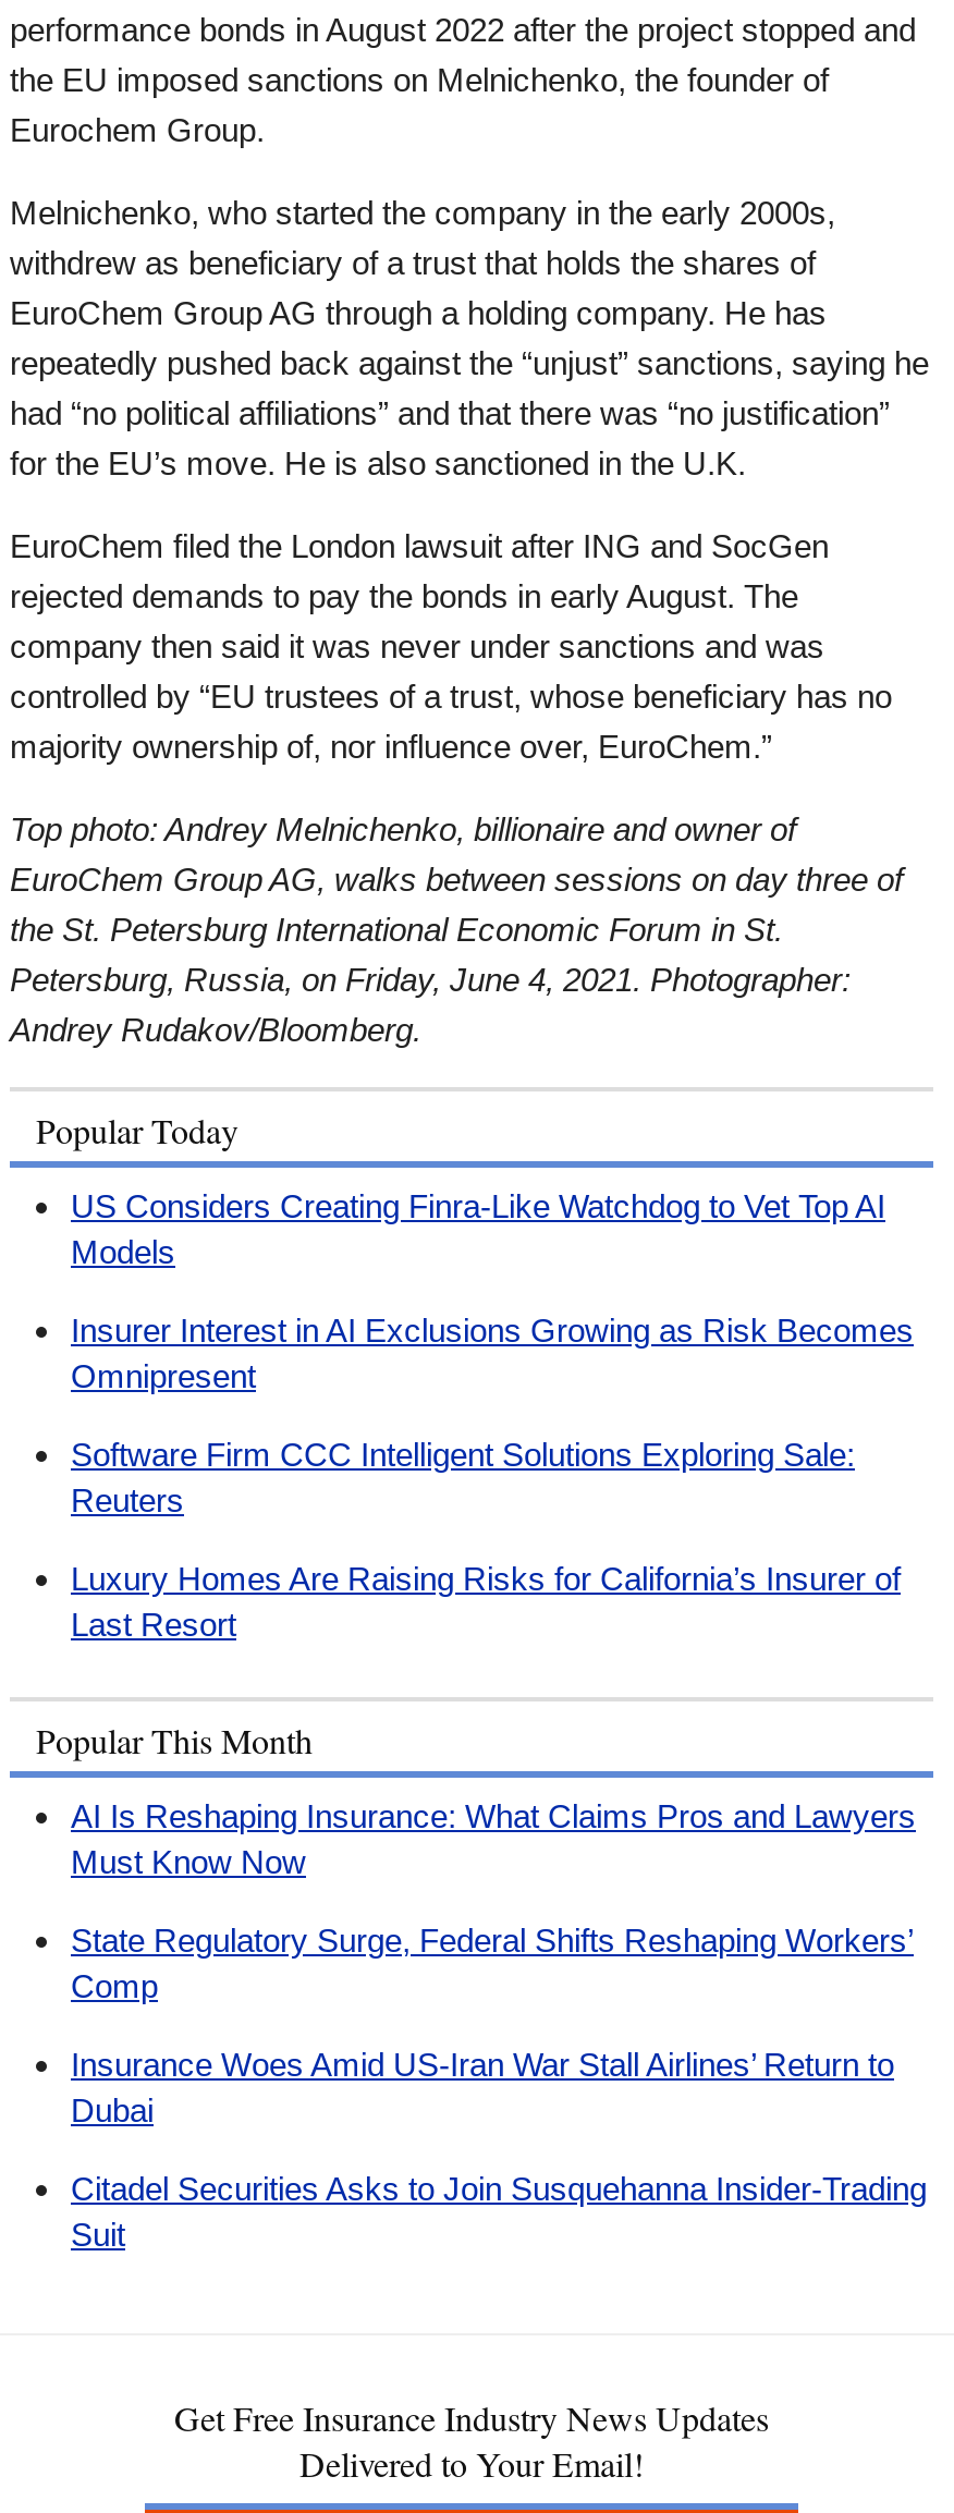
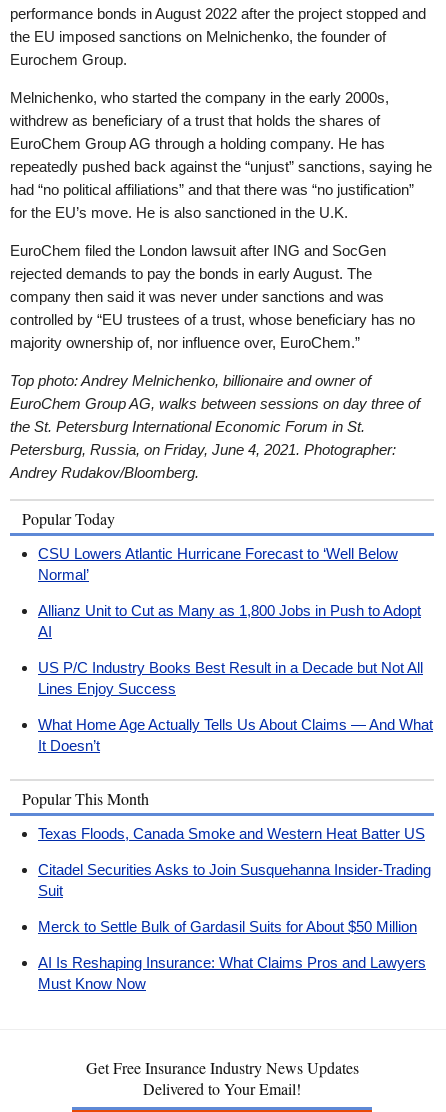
[71,1187,885,1269] US Considers Creating Finra-Like Watchdog to Vet Top AI | Models -> [38,545,398,583] CSU Lowers Atlantic Hurricane Forecast to ‘Well Below | Normal’
[71,1311,914,1394] Insurer Interest in AI Exclusions Growing as Risk Becomes | Omnipresent -> [38,602,421,640] Allianz Unit to Cut as Many as 1,800 Jobs in Push to Adopt | AI
[71,1435,855,1518] Software Firm CCC Intelligent Solutions Exploring Sale: | Reuters -> [38,659,423,697] US P/C Industry Books Best Result in a Decade but Not All | Lines Enjoy Success
[71,1559,901,1642] Luxury Homes Are Raising Risks for California’s Insurer of | Last Resort -> [38,716,433,754] What Home Age Actually Tells Us About Claims — And What | It Doesn’t
moved [71,1797,916,1879] -> [38,954,426,992]: AI Is Reshaping Insurance: What Claims Pros and Lawyers | Must Know Now
[71,1921,914,2128] State Regulatory Surge, Federal Shifts Reshaping Workers’ | Comp | Insurance Woes Amid US-Iran War Stall Airlines’ Return to | Dubai -> [38,825,425,842] Texas Floods, Canada Smoke and Western Heat Batter US
moved [71,2169,927,2252] -> [38,861,431,899]: Citadel Securities Asks to Join Susquehanna Insider-Trading | Suit
none -> [38,918,417,935] Merck to Settle Bulk of Gardasil Suits for About $50 Million

